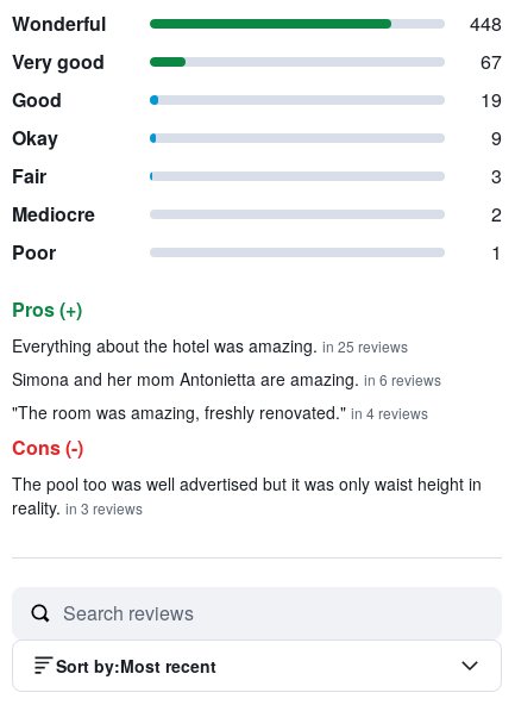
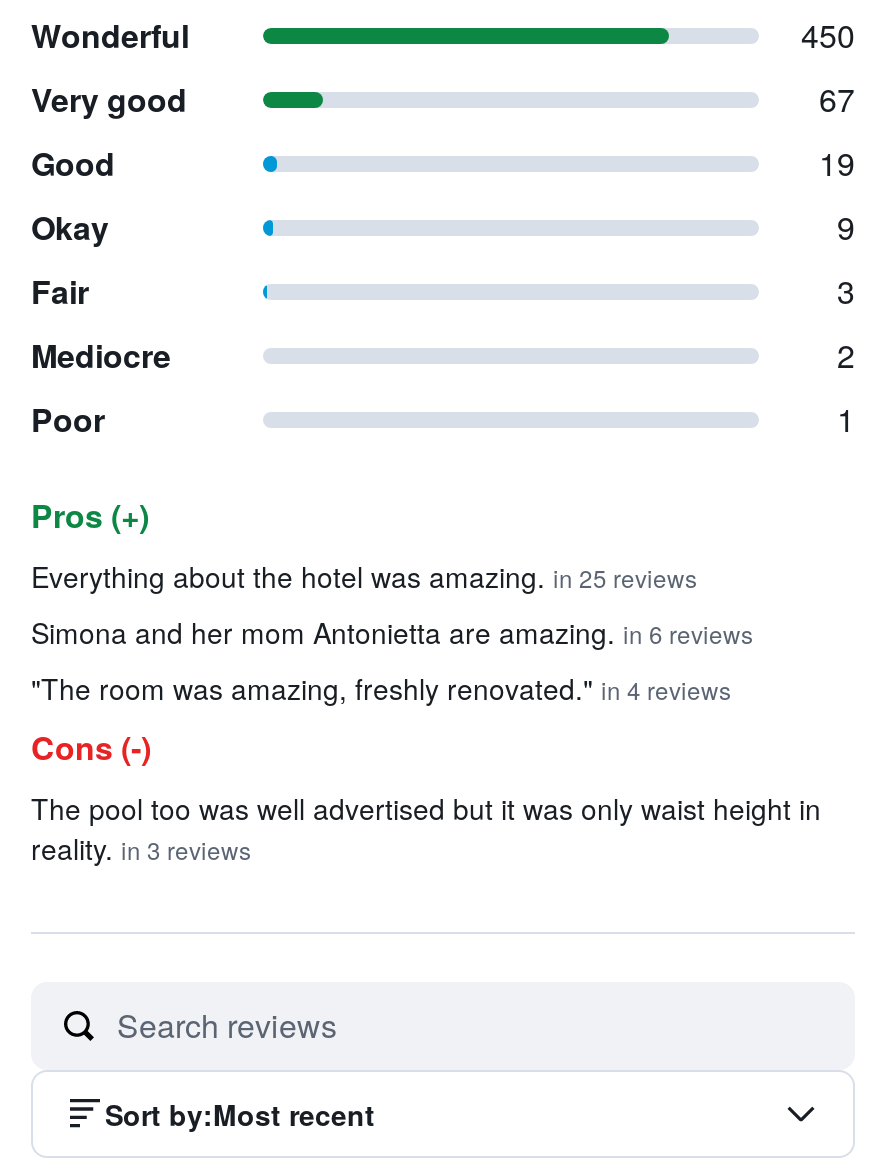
[470,10,502,37] 448 -> [801,12,855,58] 450

